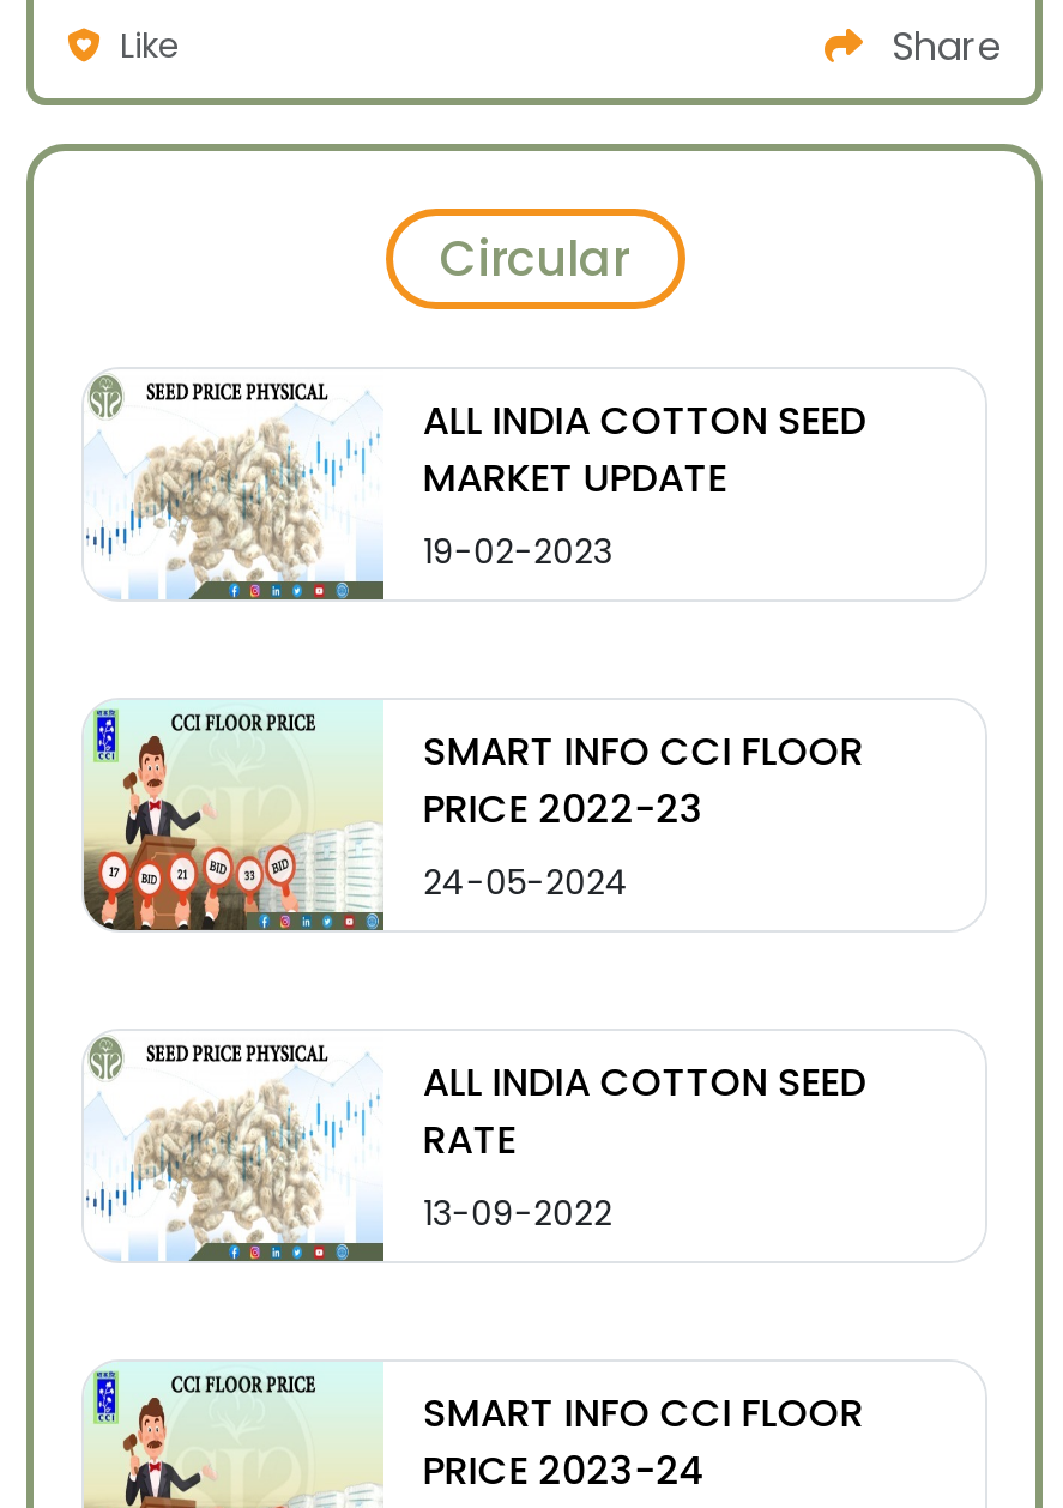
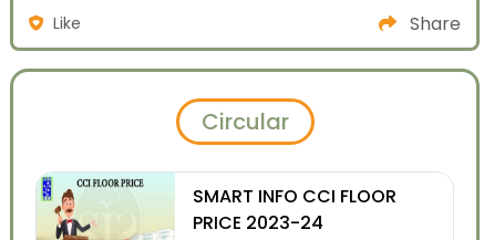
[86,374,866,602] [image] | ALL INDIA COTTON SEED | MARKET UPDATE | 19-02-2023 -> none
[81,698,864,933] [image] | SMART INFO CCI FLOOR | PRICE 2022-23 | 24-05-2024 -> none
[84,1021,866,1263] [image] | ALL INDIA COTTON SEED | RATE | 13-09-2022 -> none

